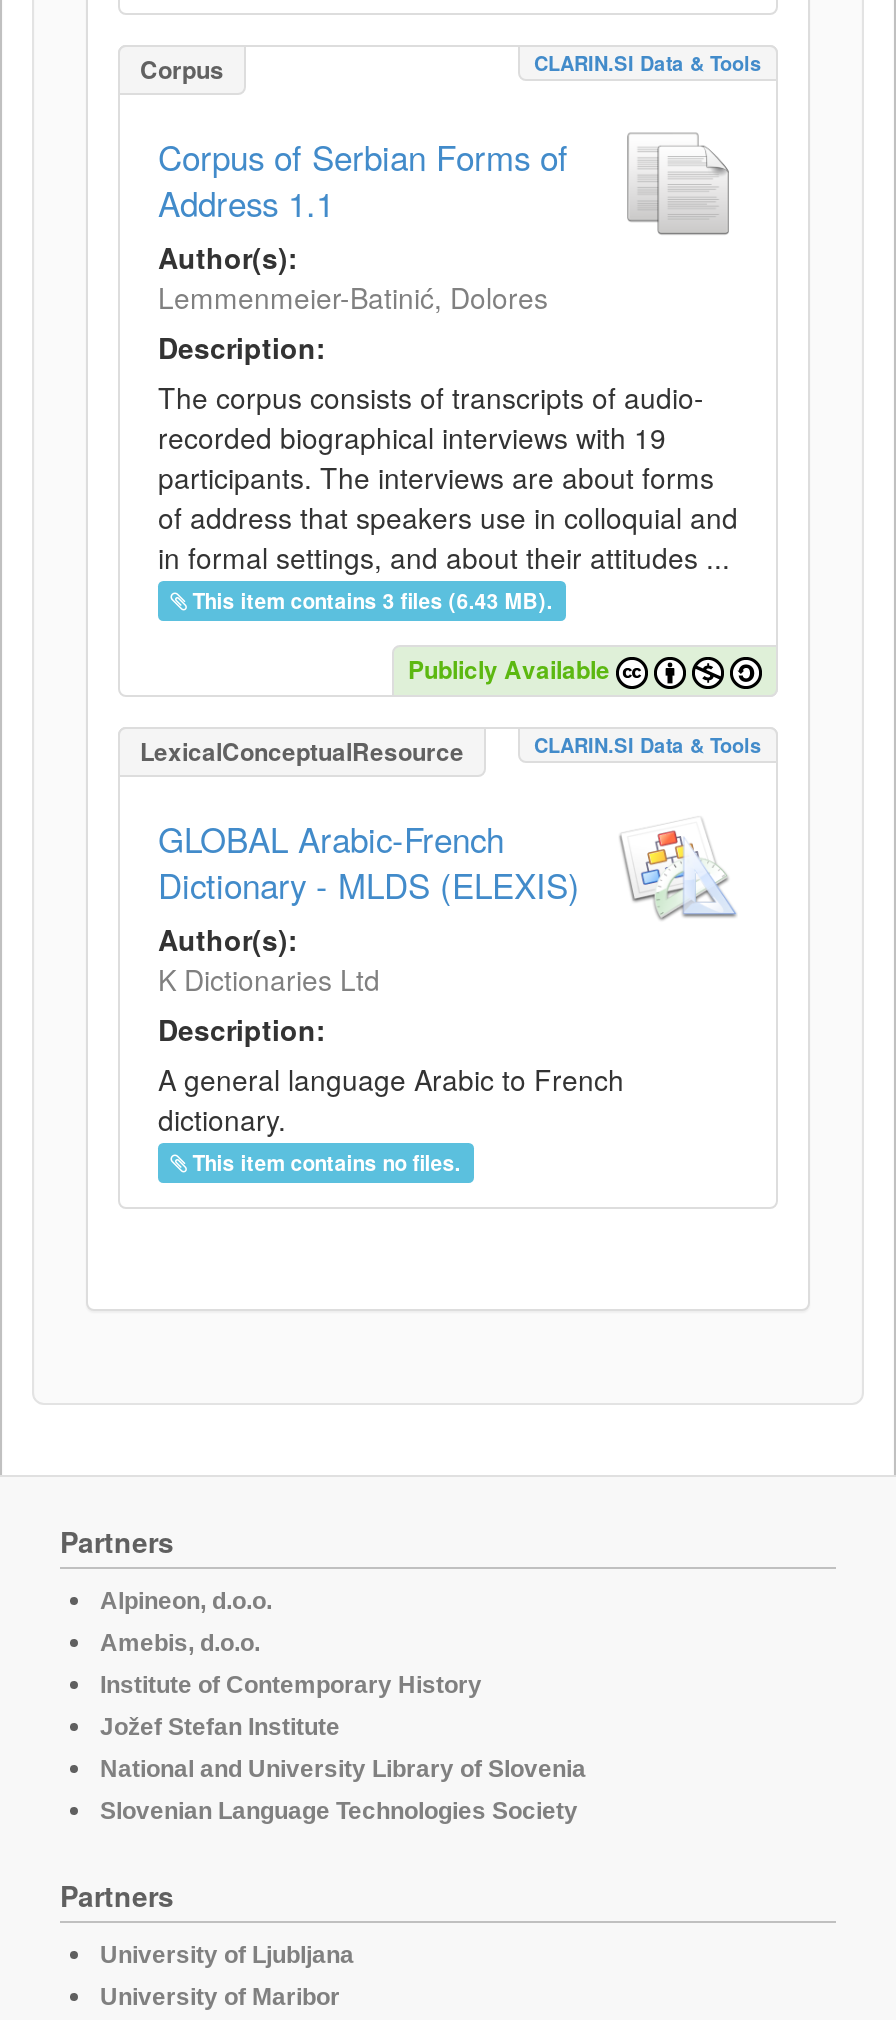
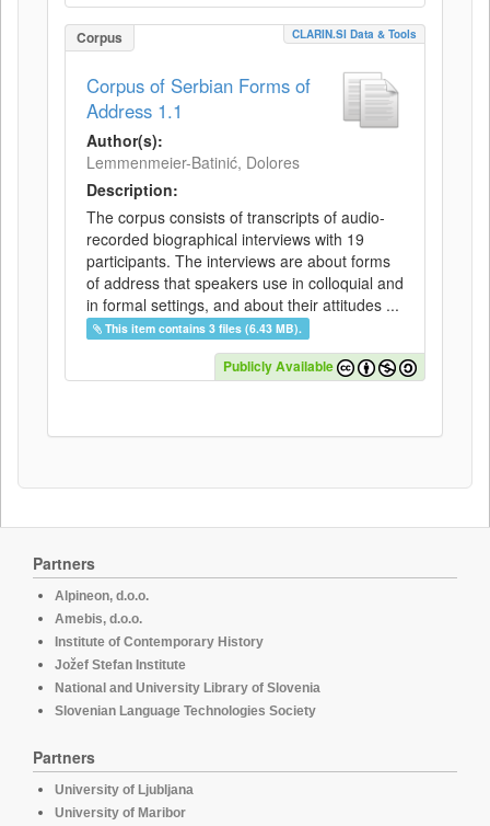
[134,731,762,1177] [image] | LexicalConceptualResource | CLARIN.SI Data & Tools | GLOBAL Arabic-French | Dictionary - MLDS (ELEXIS) | Author(s): | K Dictionaries Ltd | Description: | A general language Arabic to French | dictionary. | This item contains no files. -> none

